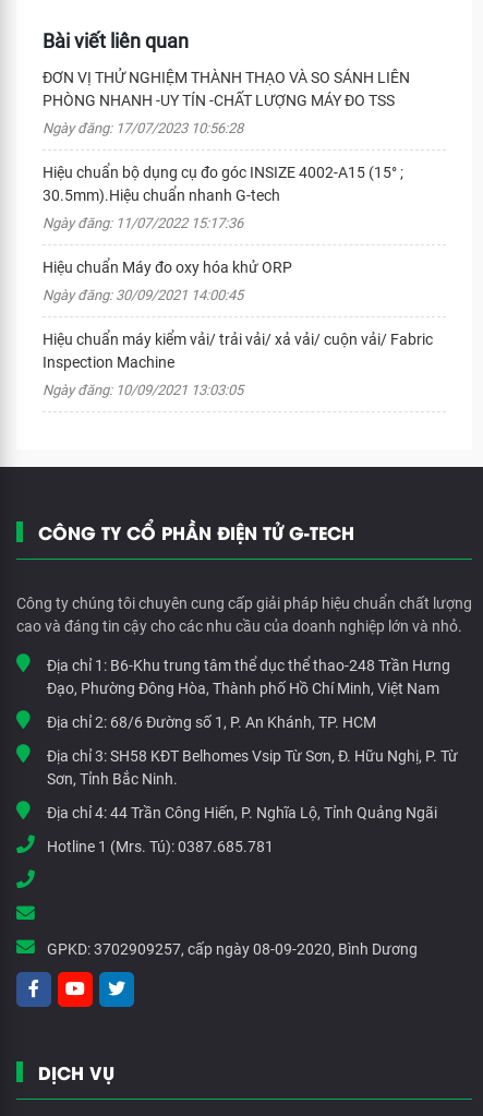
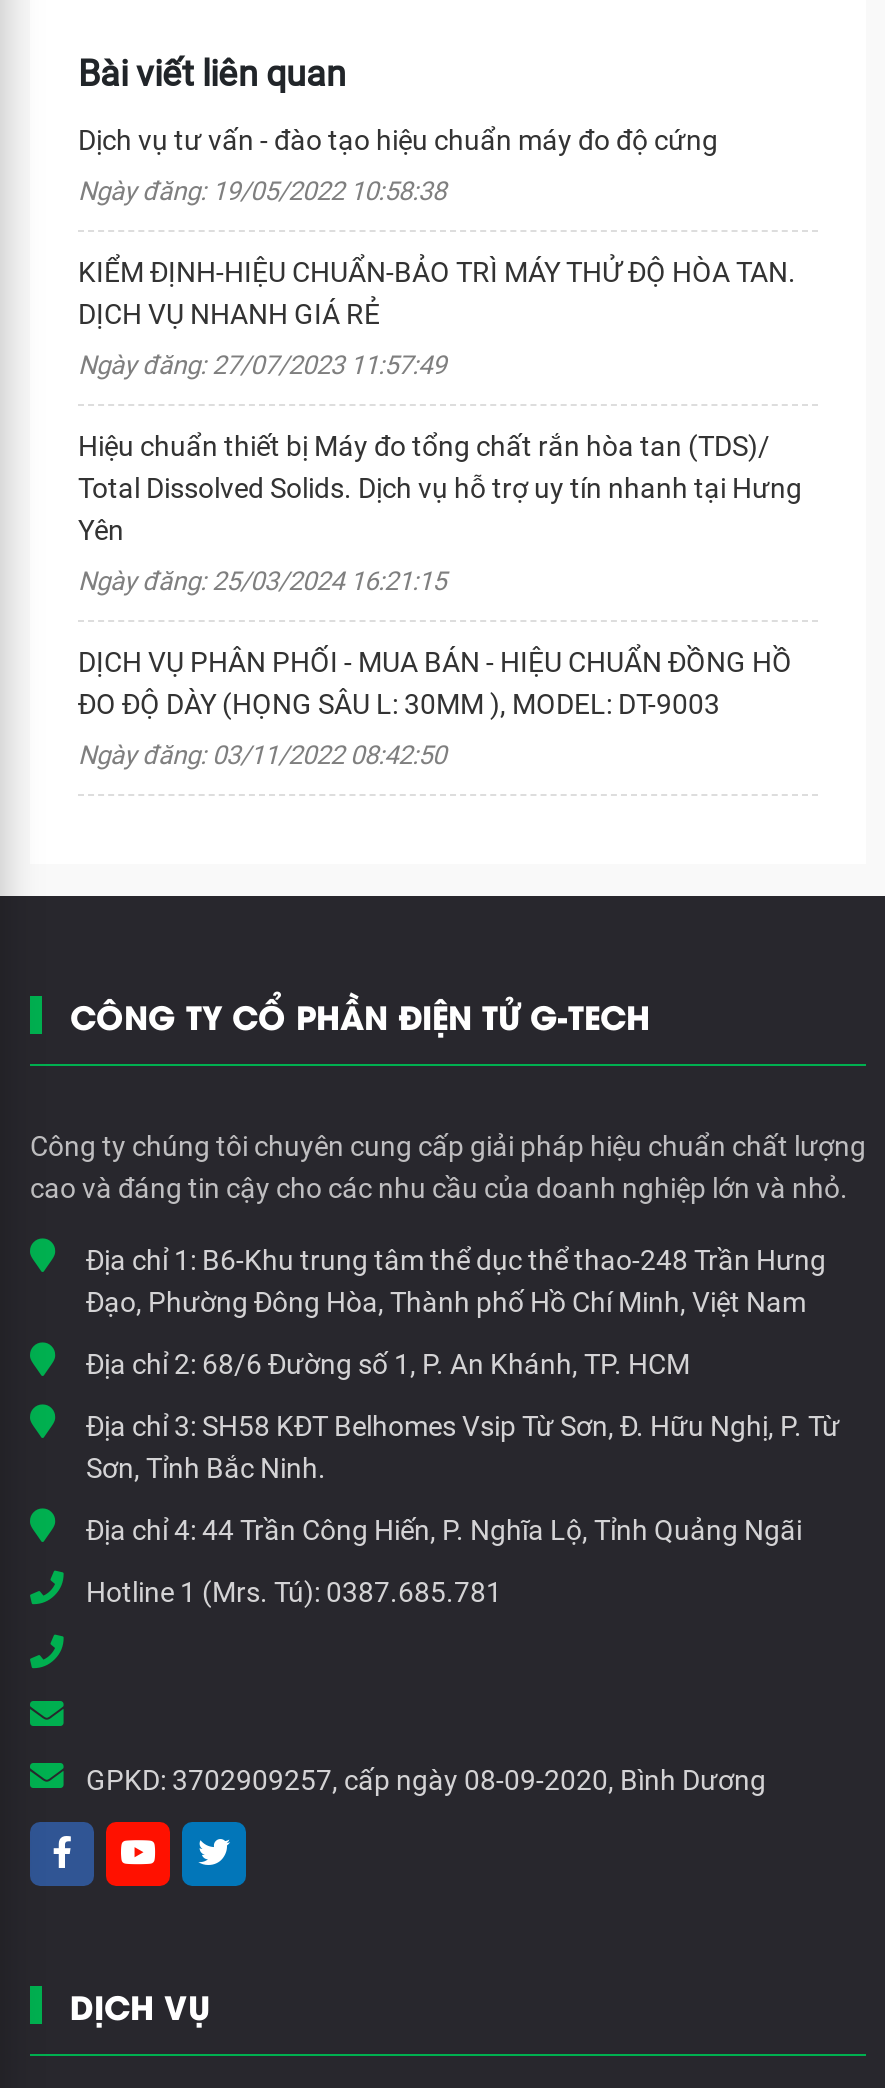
[43,69,410,109] ĐƠN VỊ THỬ NGHIỆM THÀNH THẠO VÀ SO SÁNH LIÊN | PHÒNG NHANH -UY TÍN -CHẤT LƯỢNG MÁY ĐO TSS -> [78,124,718,156] Dịch vụ tư vấn - đào tạo hiệu chuẩn máy đo độ cứng
[43,120,243,136] Ngày đăng: 17/07/2023 10:56:28 -> [78,176,446,206] Ngày đăng: 19/05/2022 10:58:38
[43,164,403,204] Hiệu chuẩn bộ dụng cụ đo góc INSIZE 4002-A15 (15° ; | 30.5mm).Hiệu chuẩn nhanh G-tech -> [78,256,796,330] KIỂM ĐỊNH-HIỆU CHUẨN-BẢO TRÌ MÁY THỬ ĐỘ HÒA TAN. | DỊCH VỤ NHANH GIÁ RẺ
[43,215,243,231] Ngày đăng: 11/07/2022 15:17:36 -> [78,350,446,380] Ngày đăng: 27/07/2023 11:57:49
[43,259,292,276] Hiệu chuẩn Máy đo oxy hóa khử ORP -> [78,430,802,546] Hiệu chuẩn thiết bị Máy đo tổng chất rắn hòa tan (TDS)/ | Total Dissolved Solids. Dịch vụ hỗ trợ uy tín nhanh tại Hưng | Yên
[43,287,243,303] Ngày đăng: 30/09/2021 14:00:45 -> [78,566,446,596] Ngày đăng: 25/03/2024 16:21:15
[43,331,433,371] Hiệu chuẩn máy kiểm vải/ trải vải/ xả vải/ cuộn vải/ Fabric | Inspection Machine -> [78,646,792,720] DỊCH VỤ PHÂN PHỐI - MUA BÁN - HIỆU CHUẨN ĐỒNG HỒ | ĐO ĐỘ DÀY (HỌNG SÂU L: 30MM ), MODEL: DT-9003
[43,382,243,398] Ngày đăng: 10/09/2021 13:03:05 -> [78,740,446,770] Ngày đăng: 03/11/2022 08:42:50

